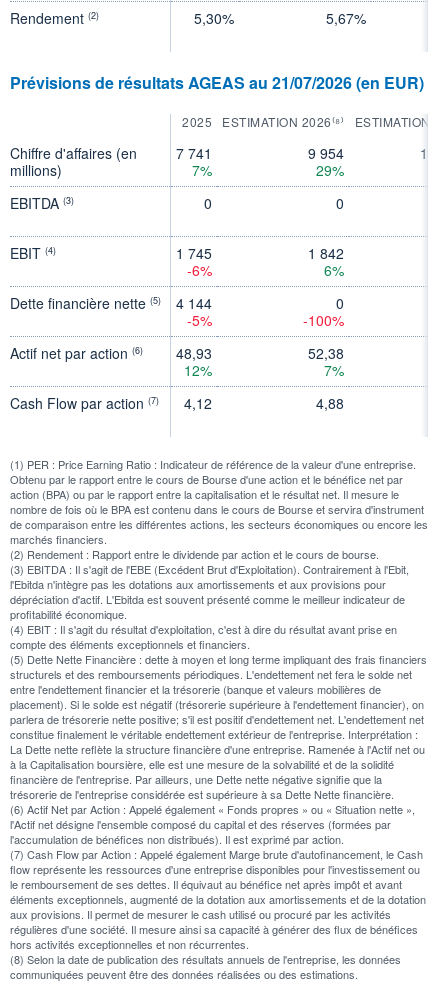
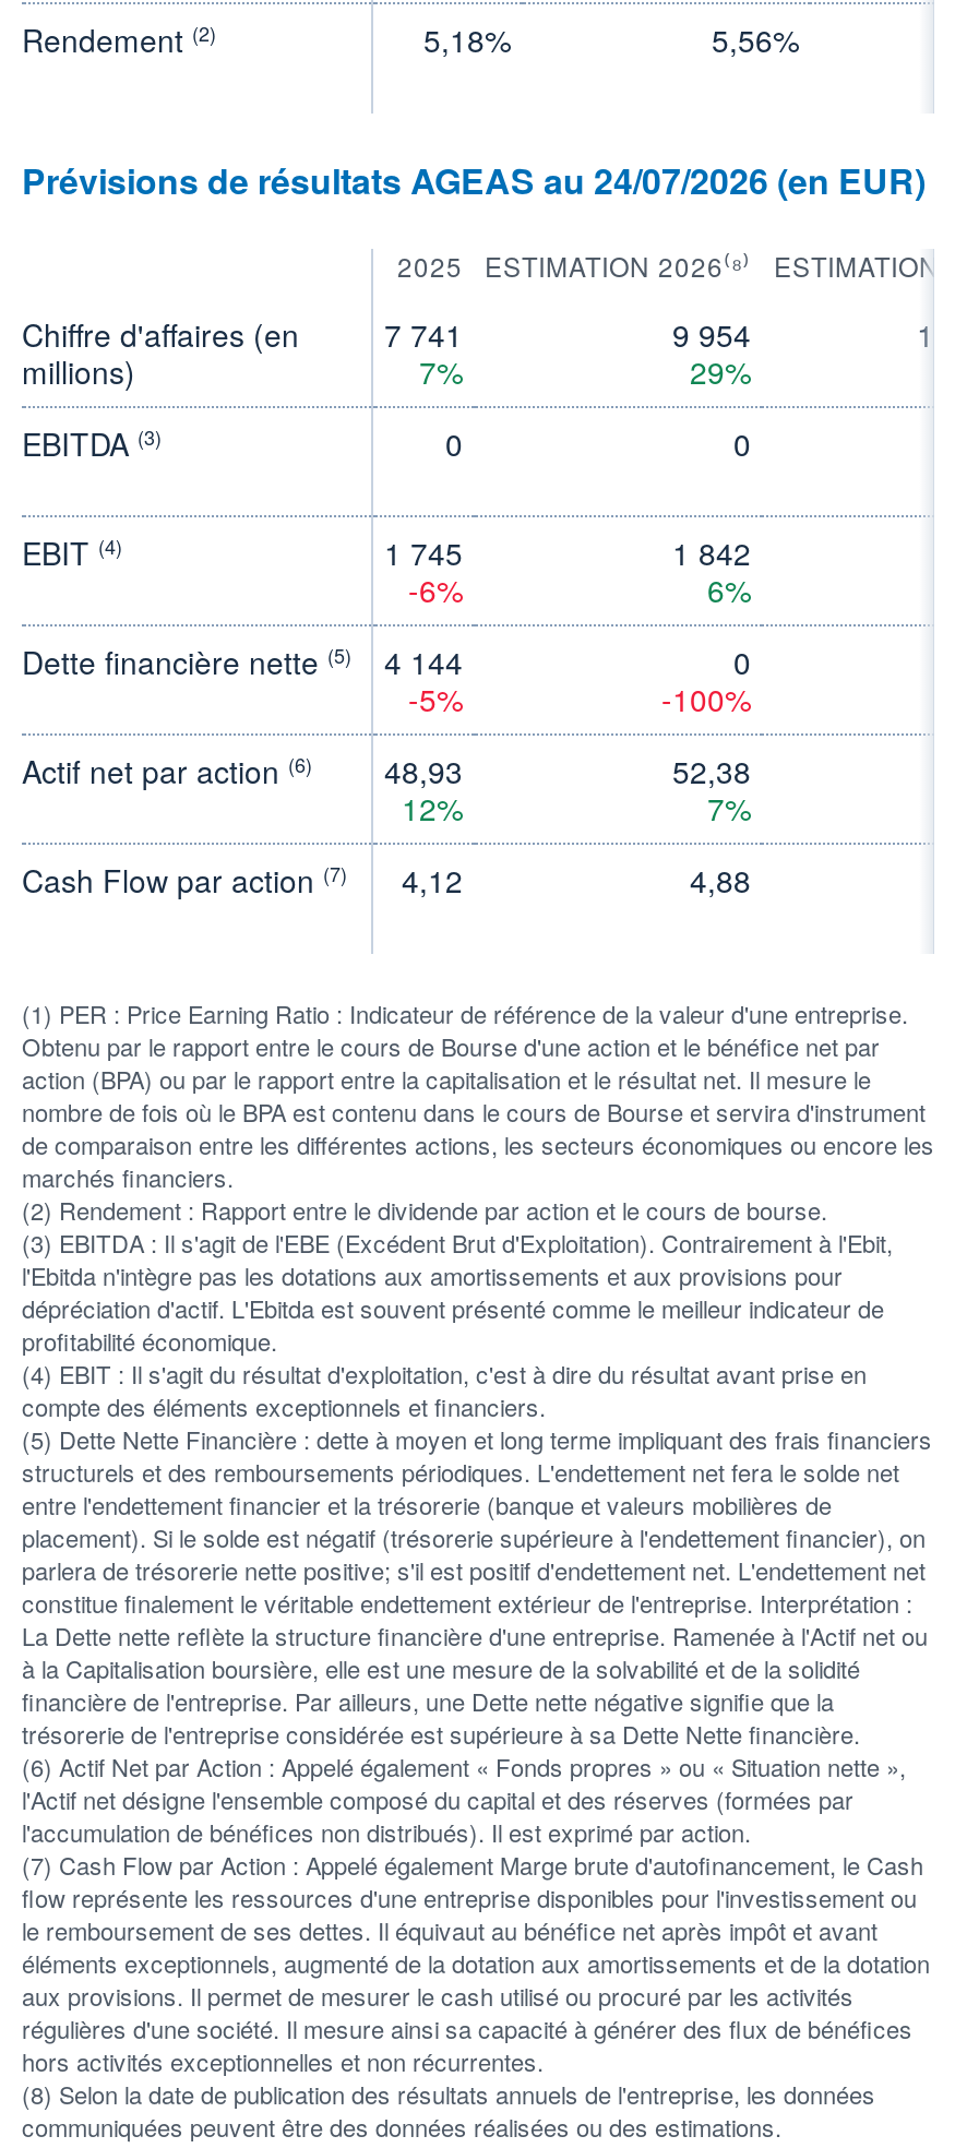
[194,8,234,28] 5,30% -> [423,17,511,61] 5,18%
[326,8,366,28] 5,67% -> [712,17,799,61] 5,56%
[10,71,424,94] Prévisions de résultats AGEAS au 21/07/2026 (en EUR) -> [22,155,926,205] Prévisions de résultats AGEAS au 24/07/2026 (en EUR)

